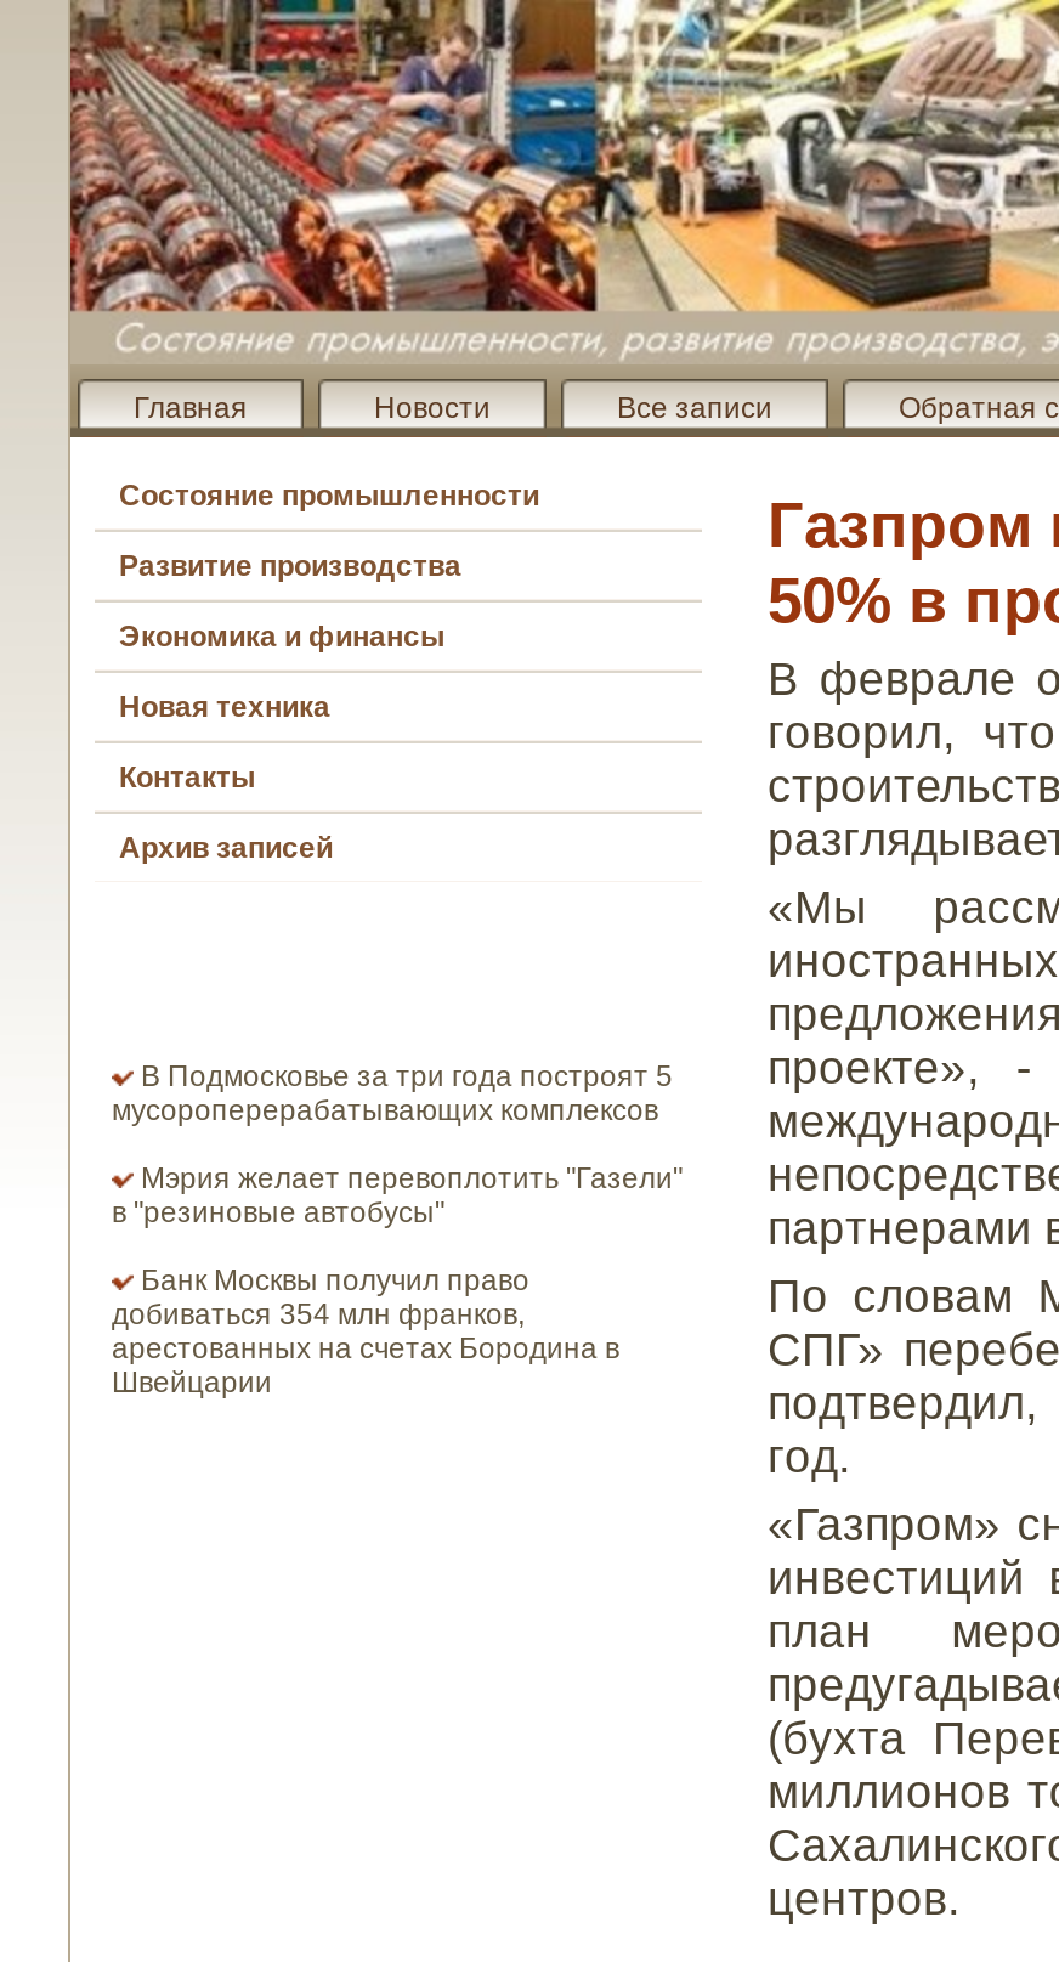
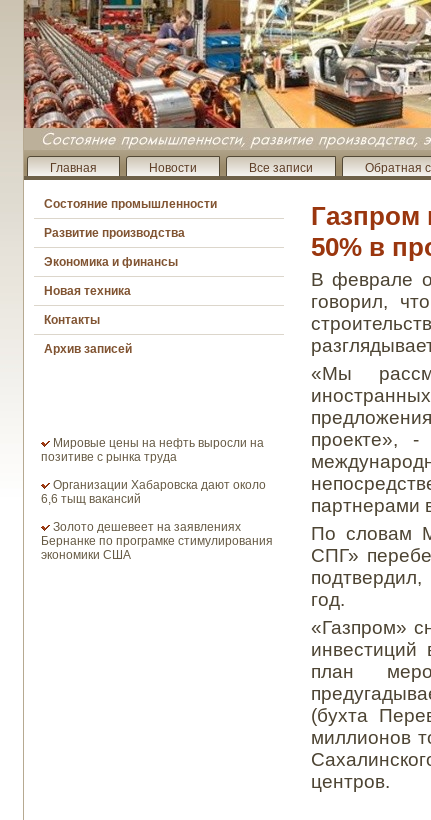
[112,1059,673,1127] В Подмосковье за три года построят 5 | мусороперерабатывающих комплексов -> [41,436,264,464] Мировые цены на нефть выросли на | позитиве с рынка труда
[112,1161,683,1229] Мэрия желает перевоплотить "Газели" | в "резиновые автобусы" -> [41,478,266,506] Организации Хабаровска дают около | 6,6 тыщ вакансий
[112,1263,619,1400] Банк Москвы получил право | добиваться 354 млн франков, | арестованных на счетах Бородина в | Швейцарии -> [41,520,273,562] Золото дешевеет на заявлениях | Бернанке по програмке стимулирования | экономики США

